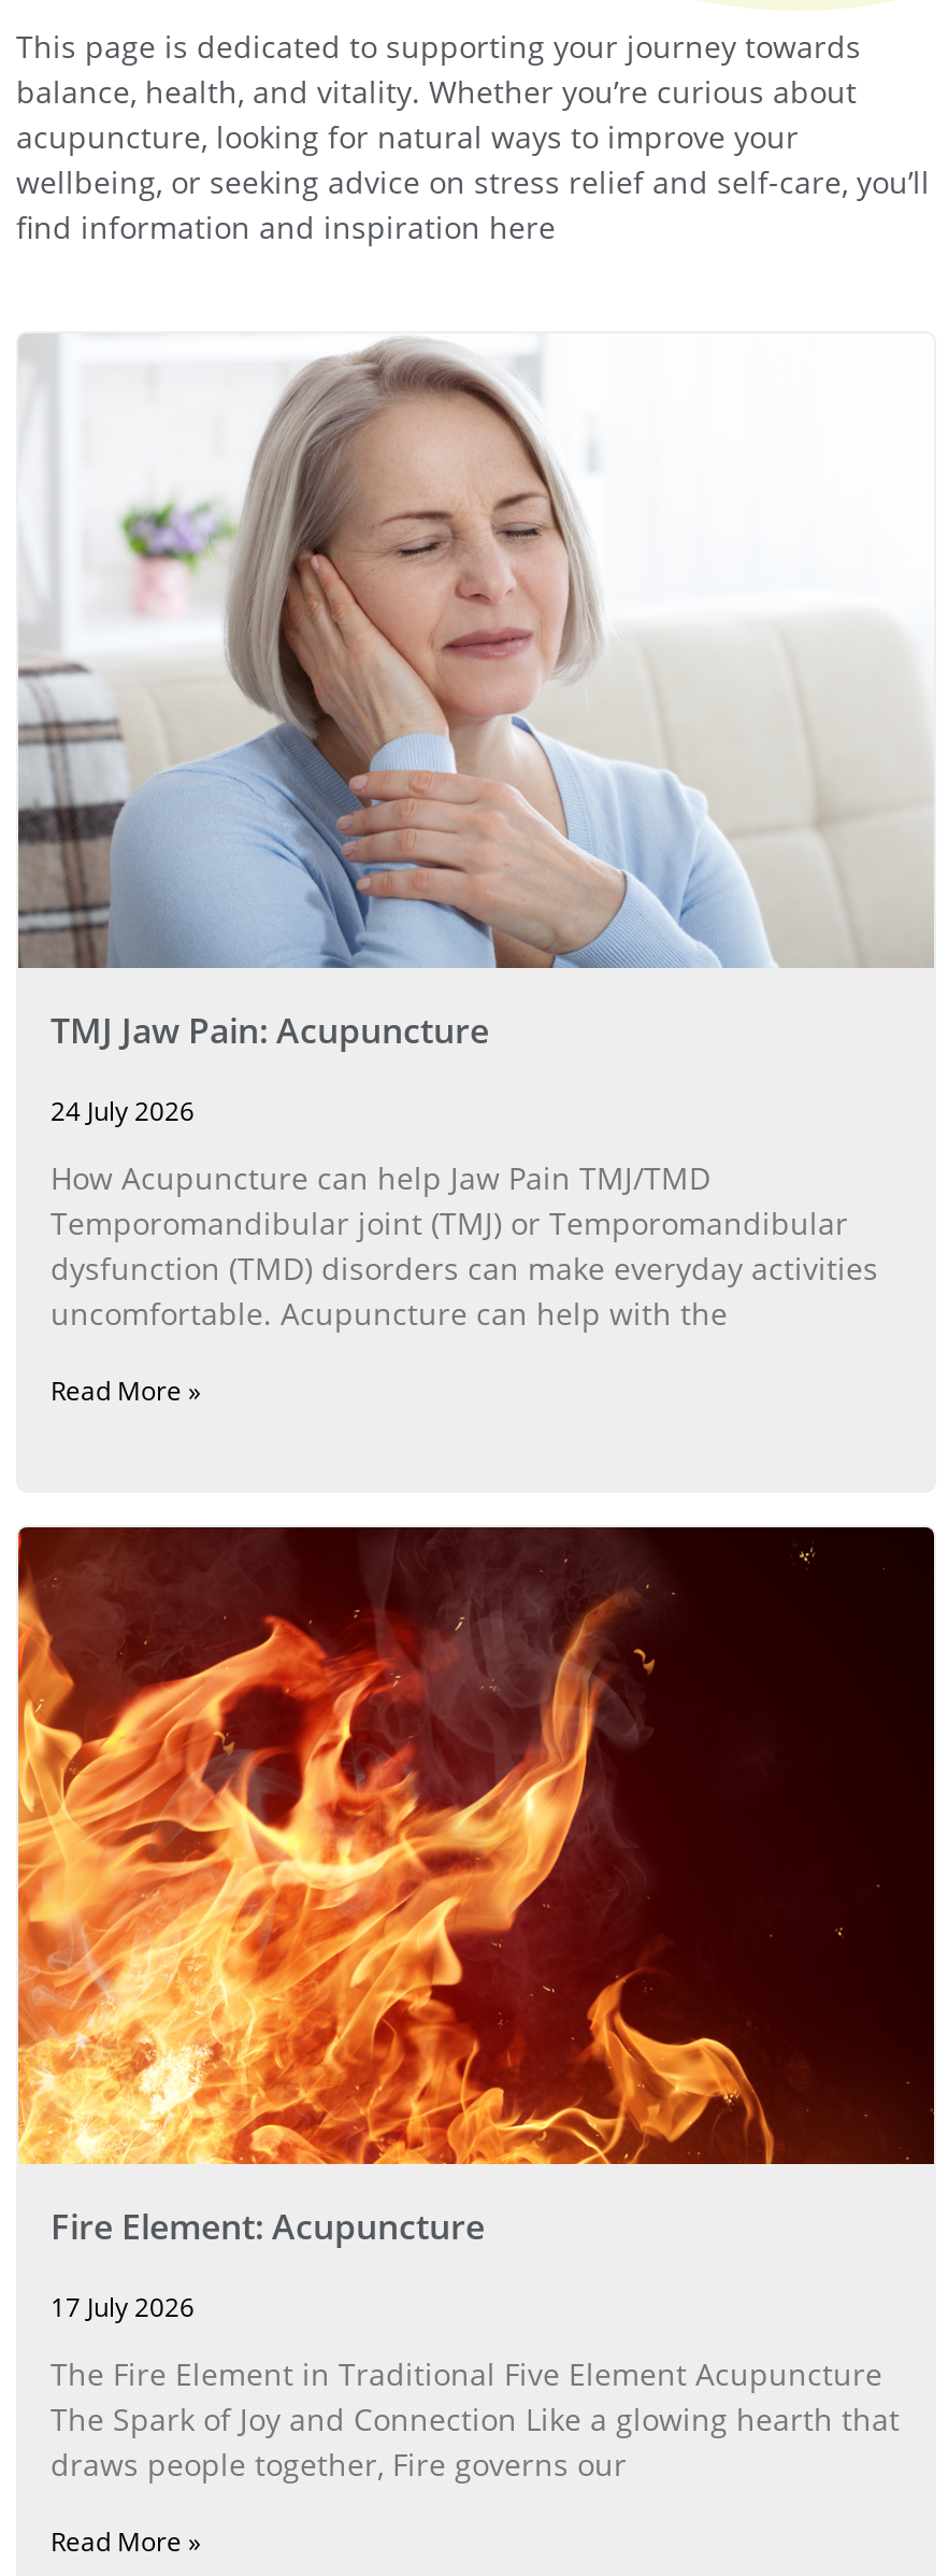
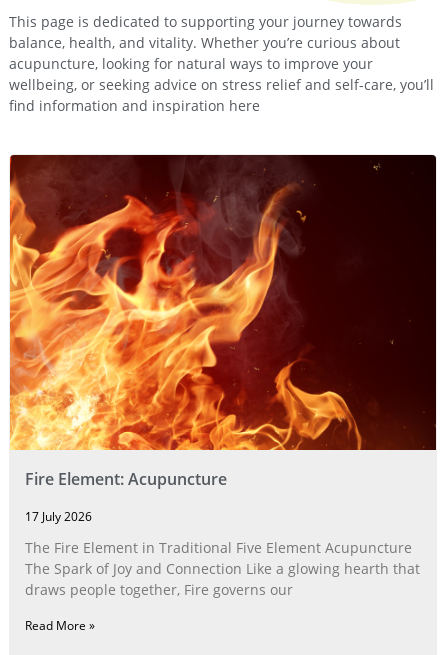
[16,333,934,1409] [image] | TMJ Jaw Pain: Acupuncture | 24 July 2026 | How Acupuncture can help Jaw Pain TMJ/TMD | Temporomandibular joint (TMJ) or Temporomandibular | dysfunction (TMD) disorders can make everyday activities | uncomfortable. Acupuncture can help with the | Read More » -> none

